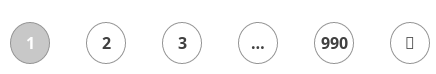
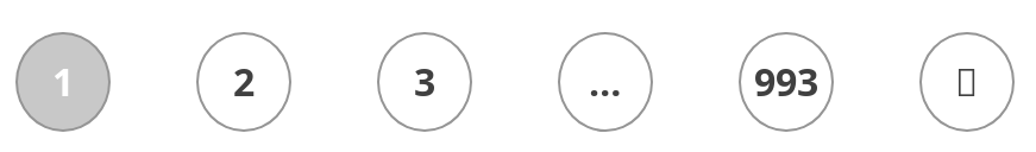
[320,32,347,54] 990 -> [754,55,818,108] 993

